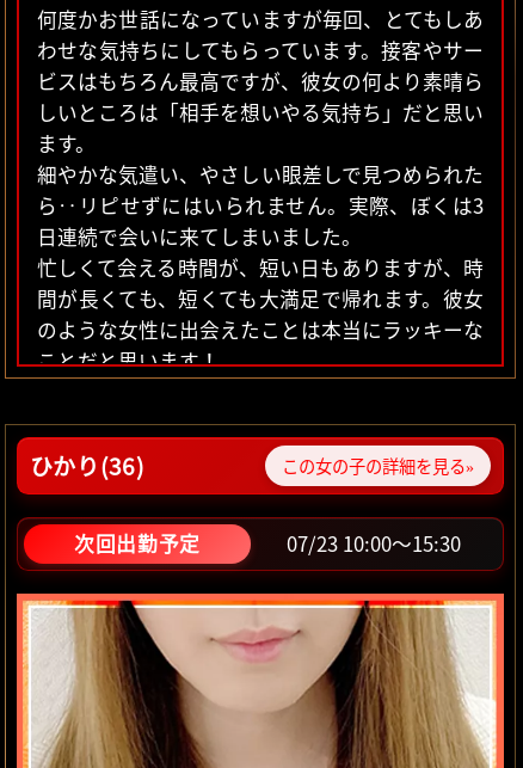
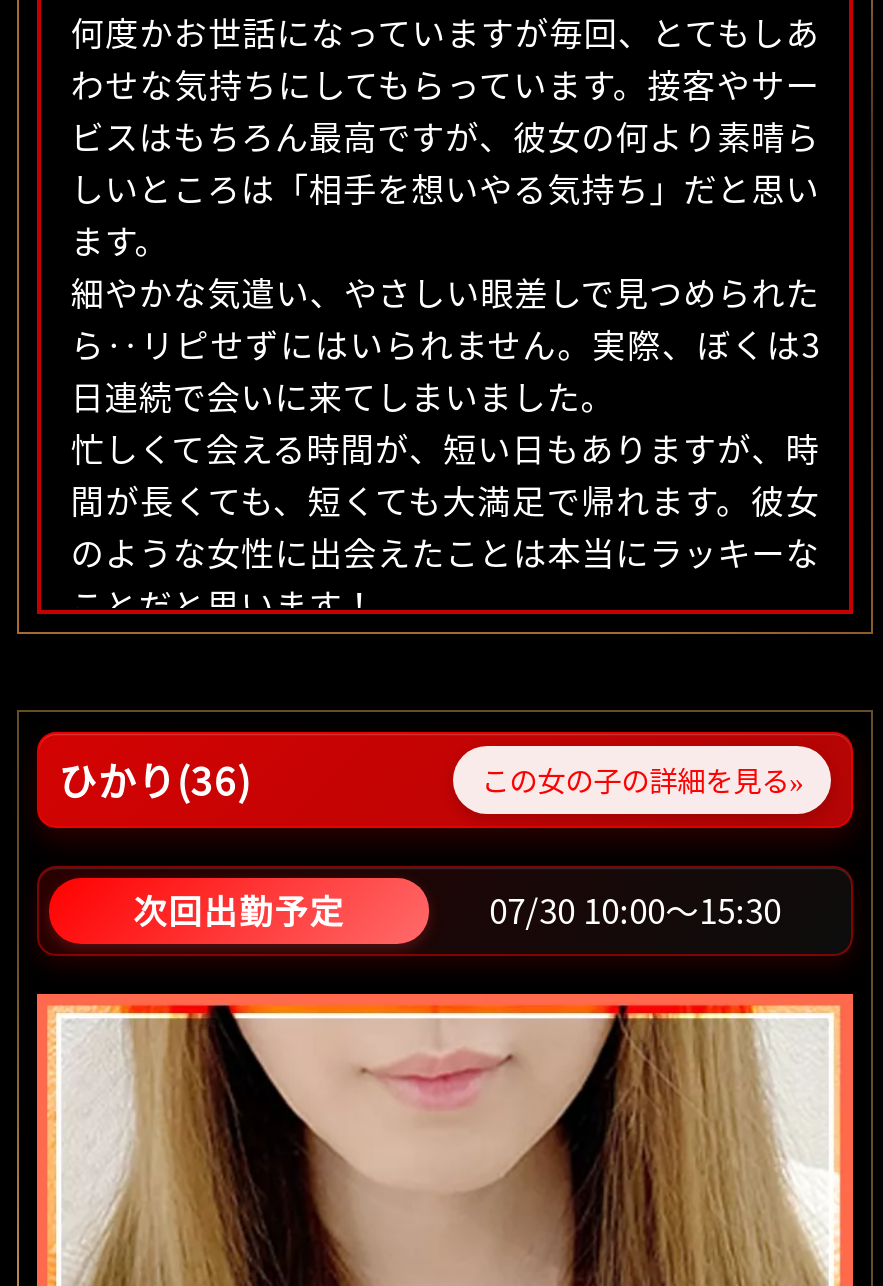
[287,529,461,558] 07/23 10:00～15:30 -> [489,886,781,934] 07/30 10:00～15:30

